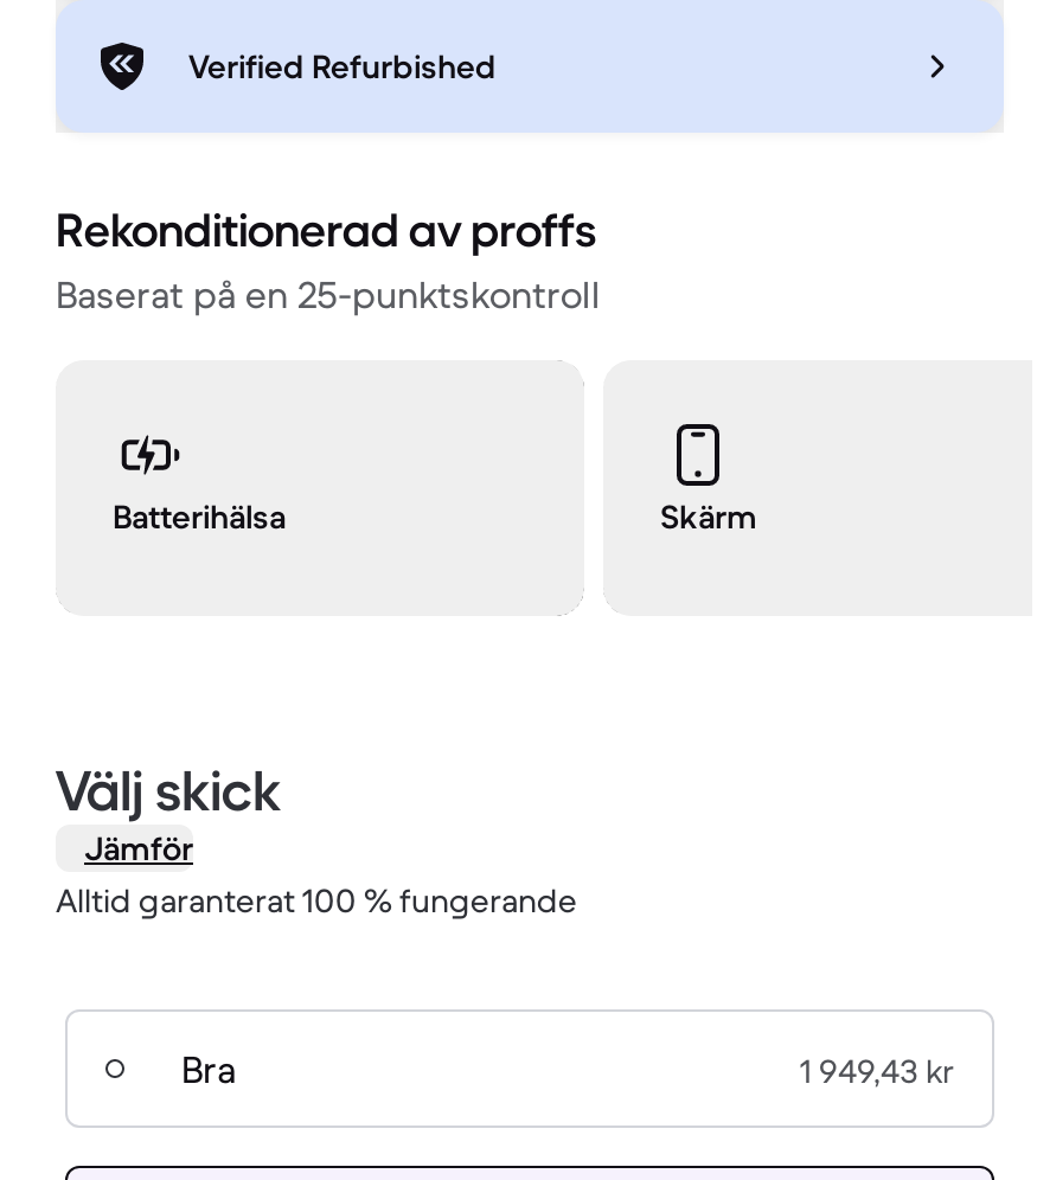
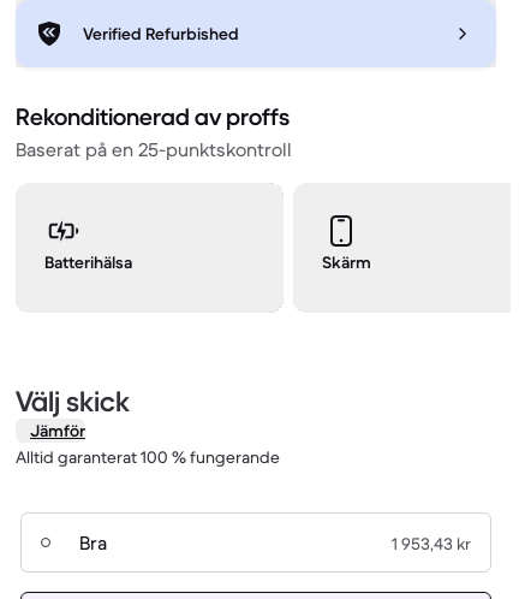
[800,1051,954,1093] 1 949,43 kr -> [392,533,471,555] 1 953,43 kr

